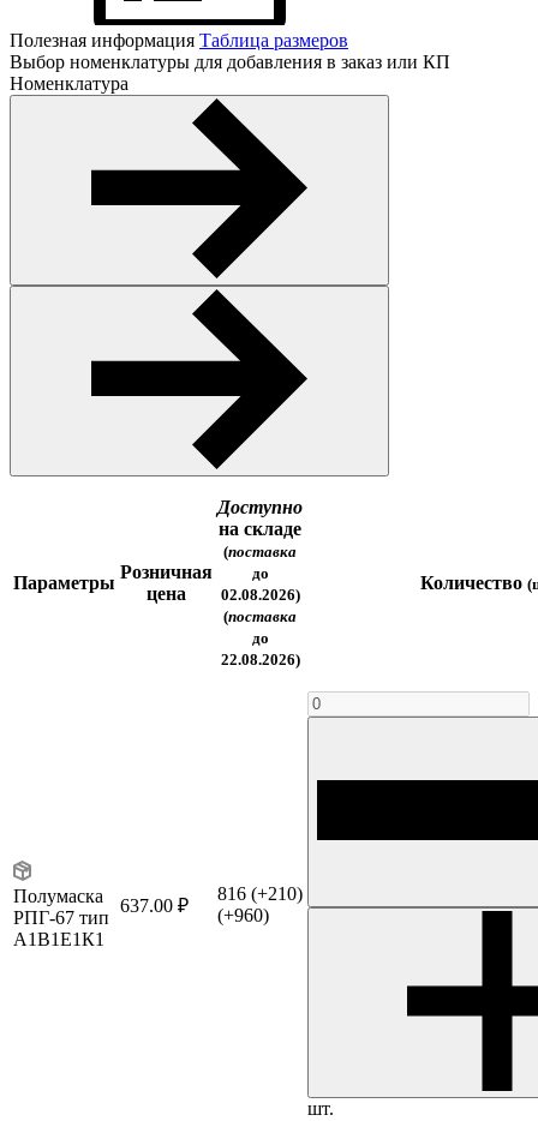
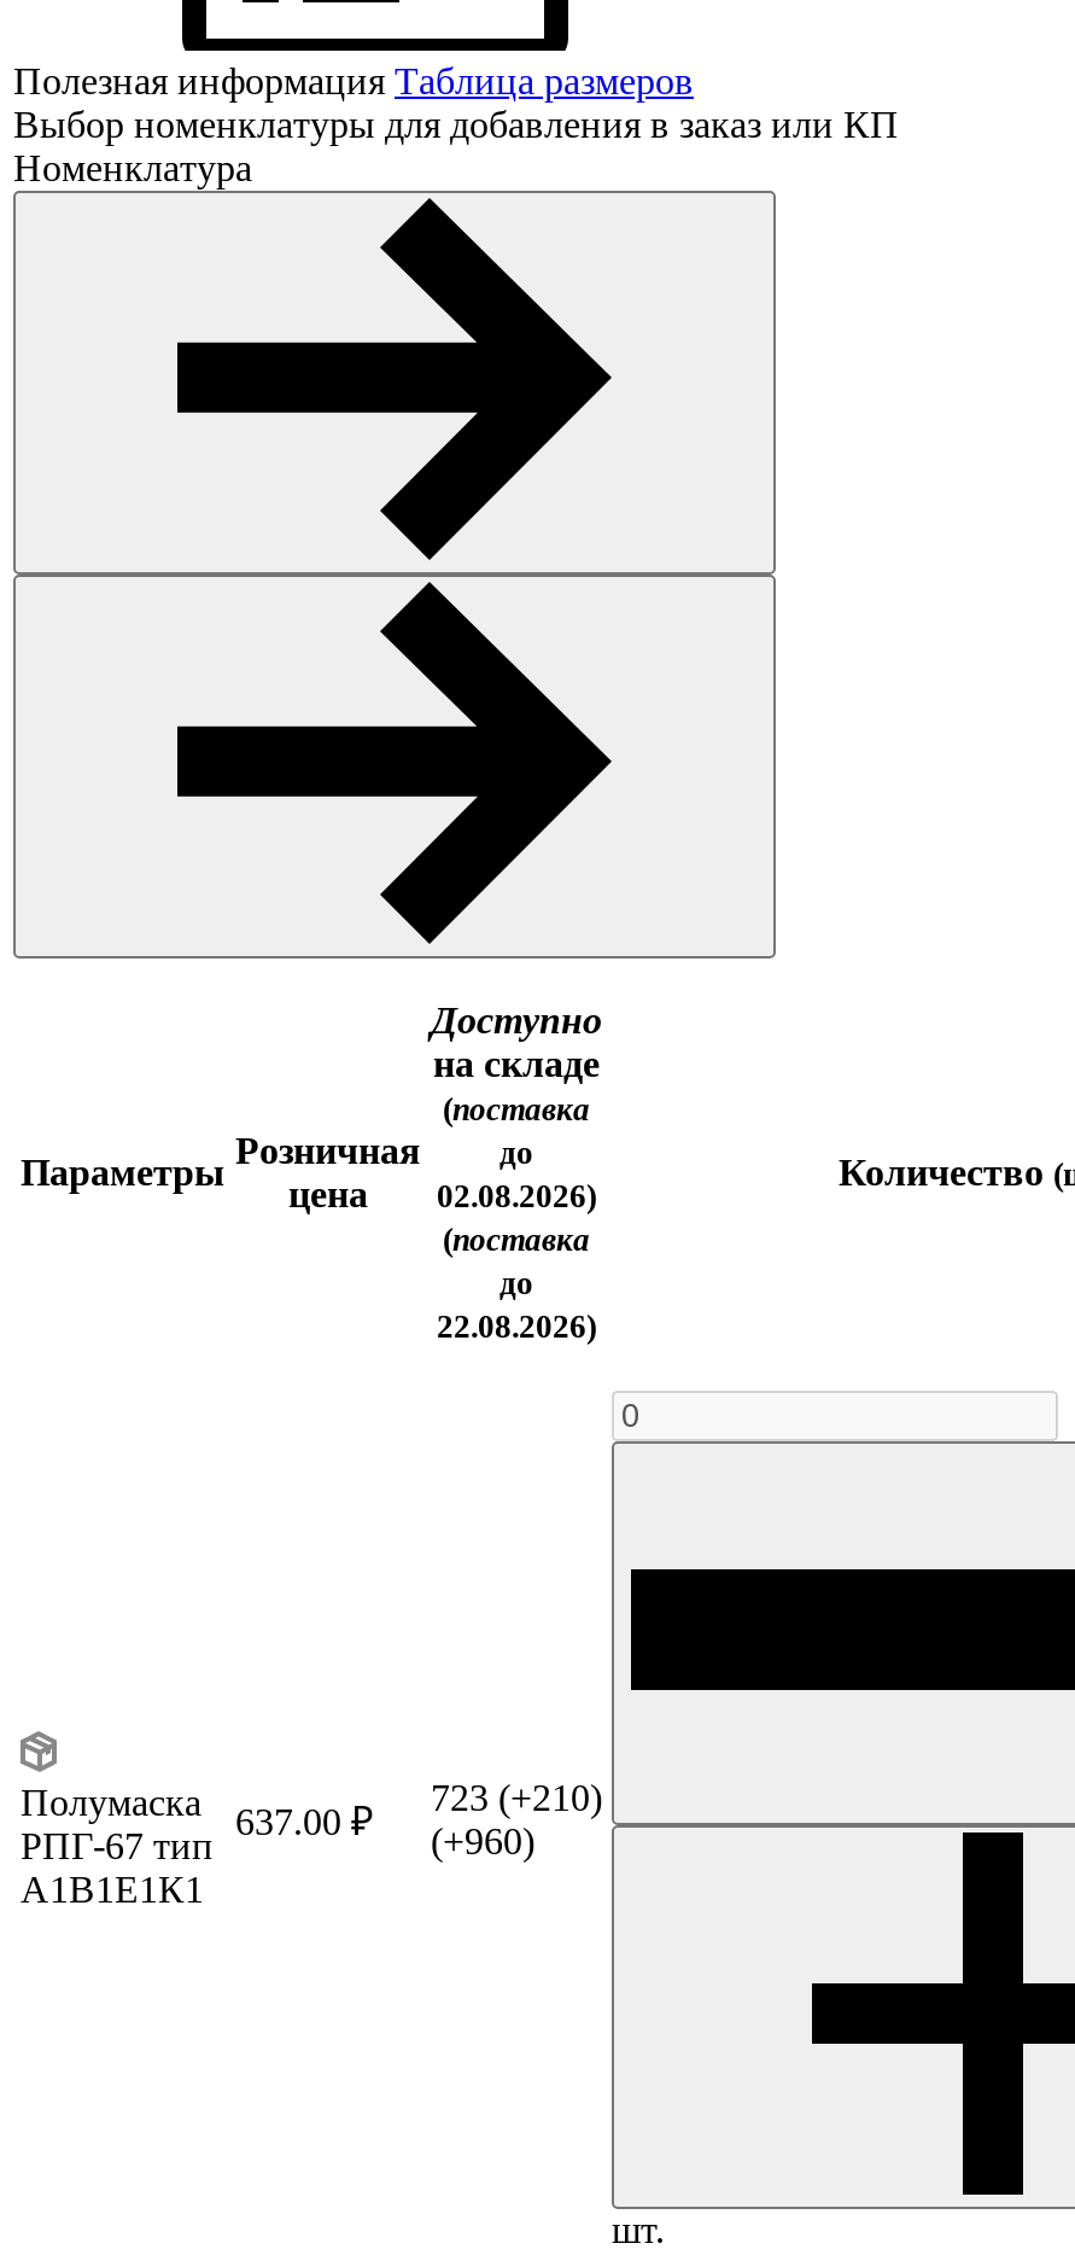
[217,883,303,904] 816 (+210) -> [431,1777,602,1818] 723 (+210)

